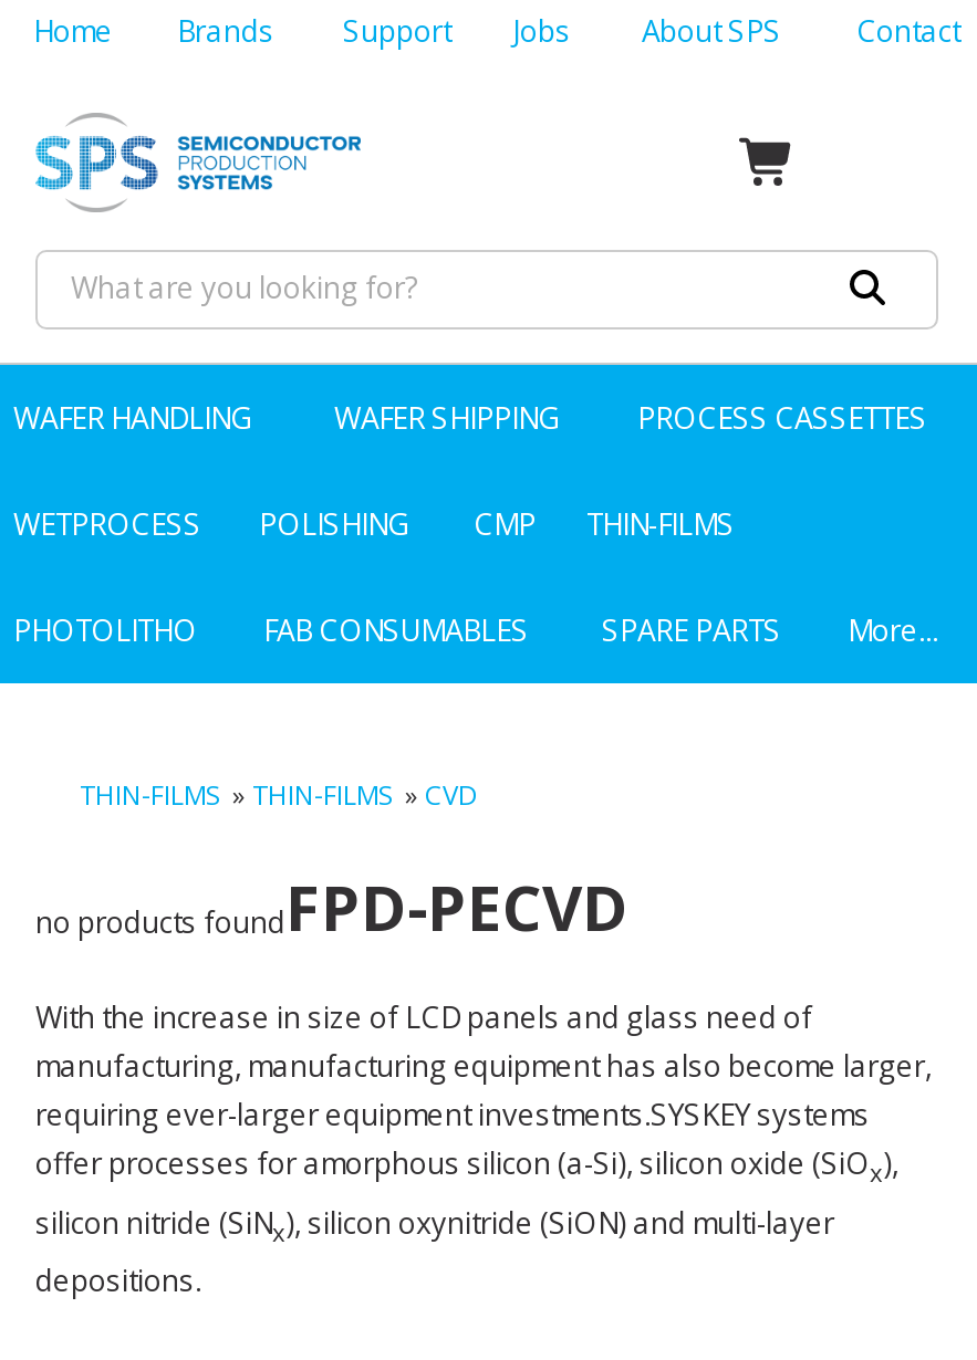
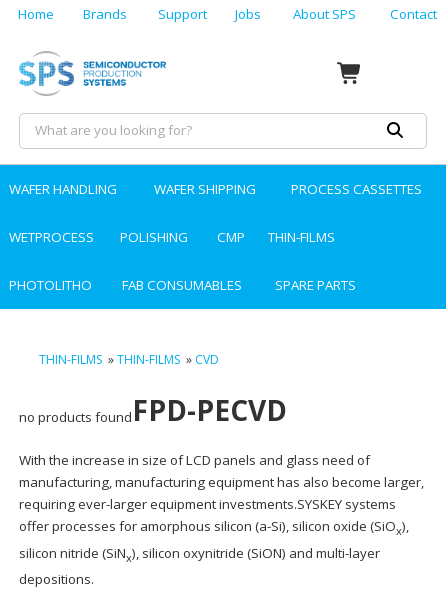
[848,610,938,650] More... -> none

